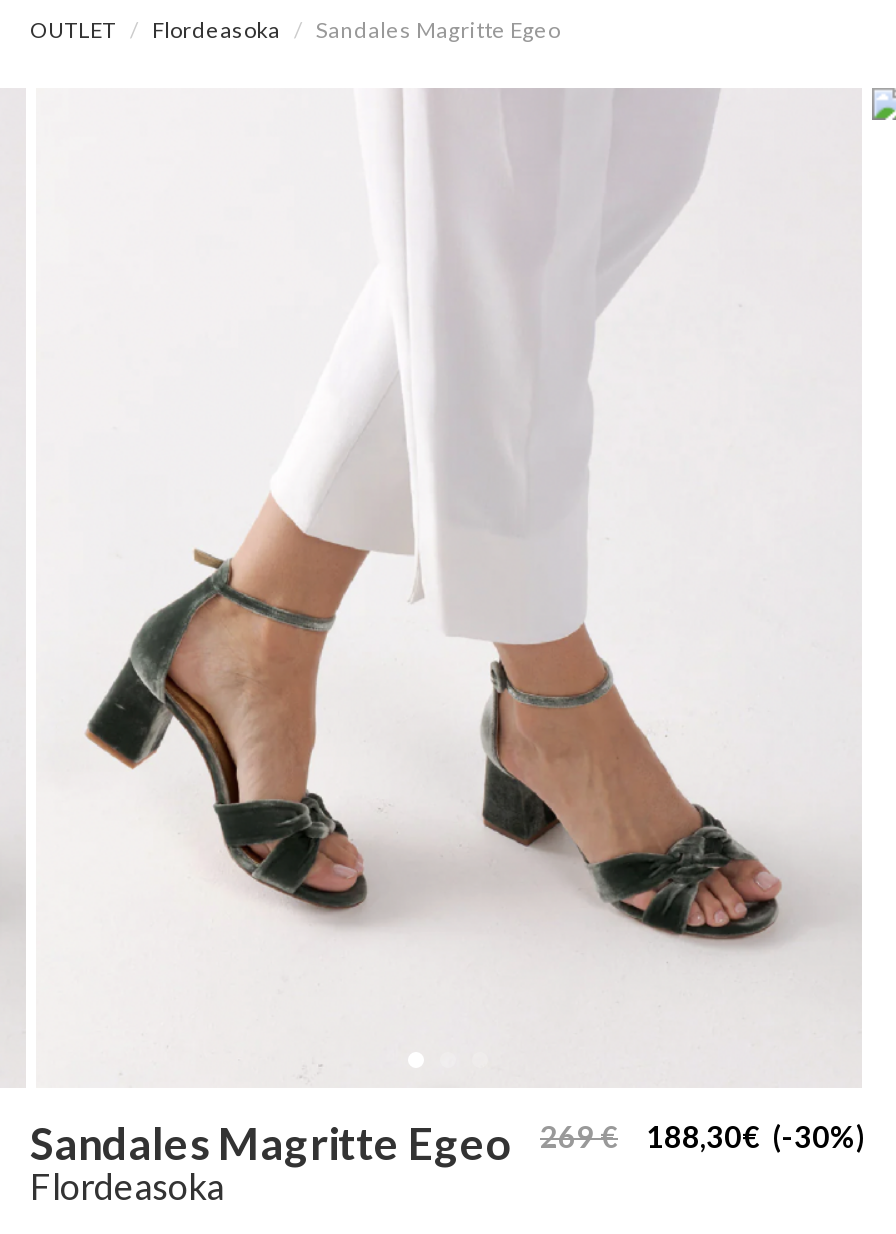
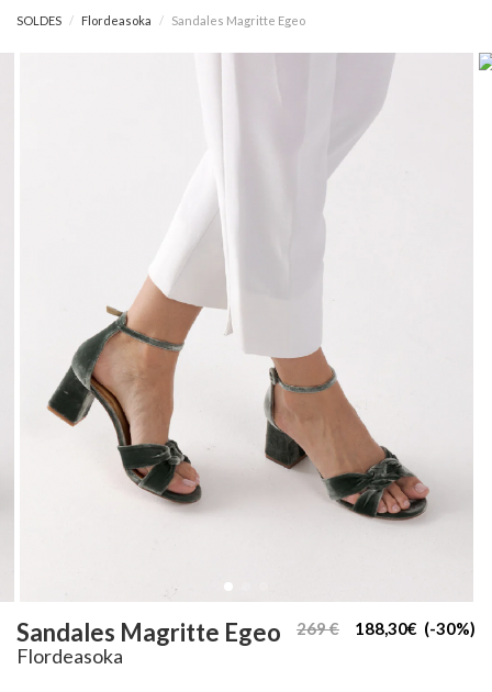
[30,16,116,42] OUTLET -> [16,13,62,27] SOLDES

